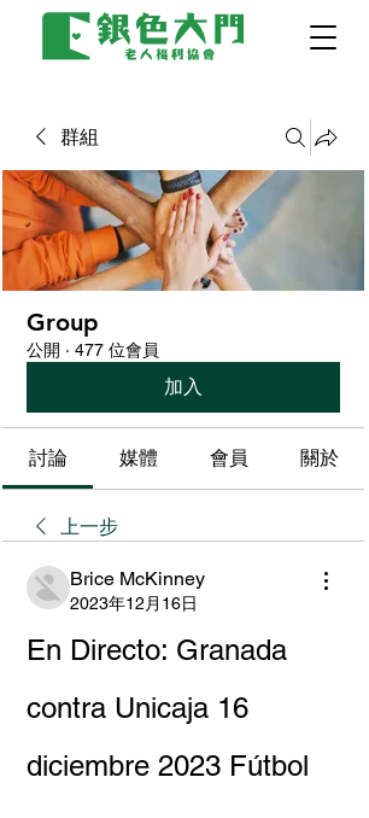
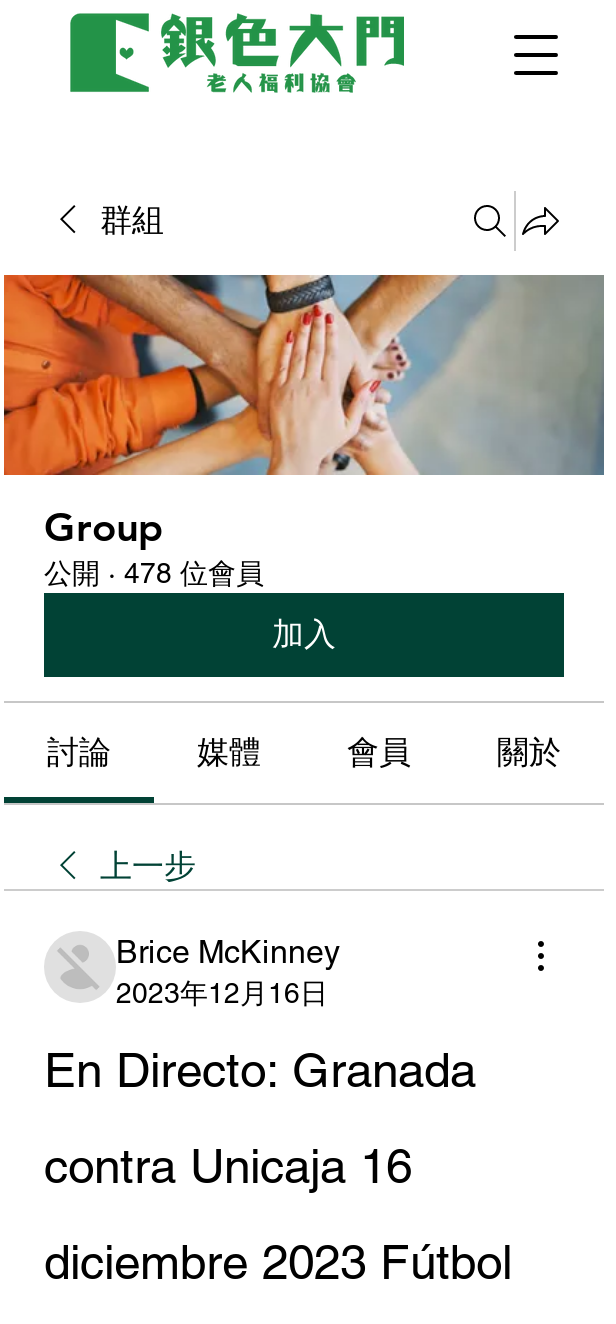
[27,340,159,360] 公開 · 477 位會員 -> [44,557,264,589] 公開 · 478 位會員

